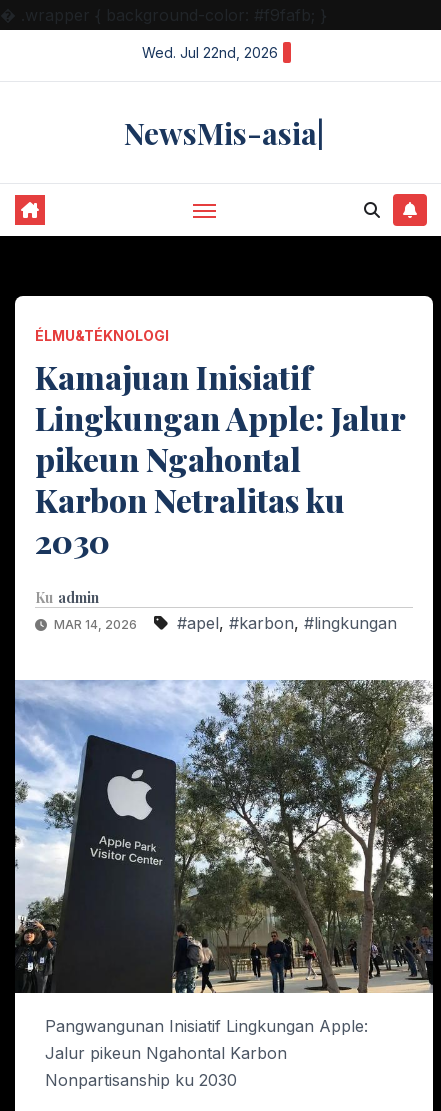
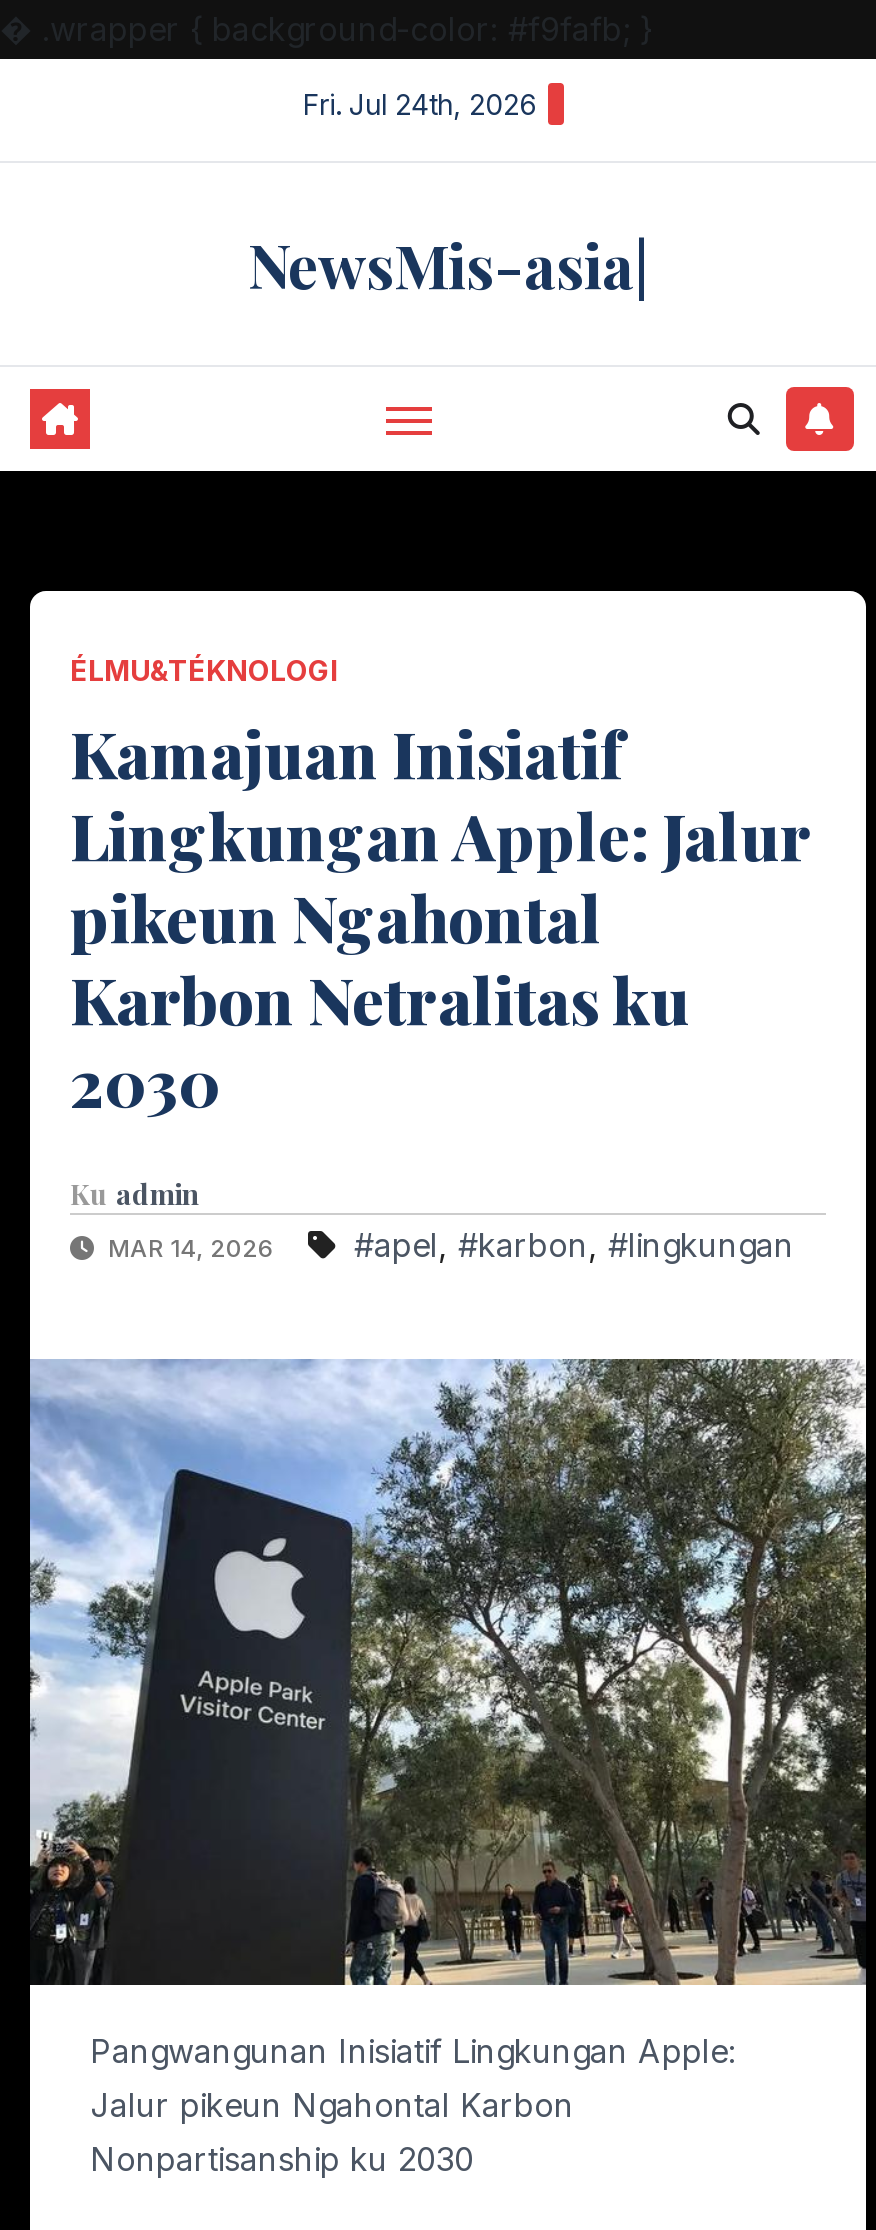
[142,44,278,61] Wed. Jul 22nd, 2026 -> [303,87,537,121] Fri. Jul 24th, 2026

